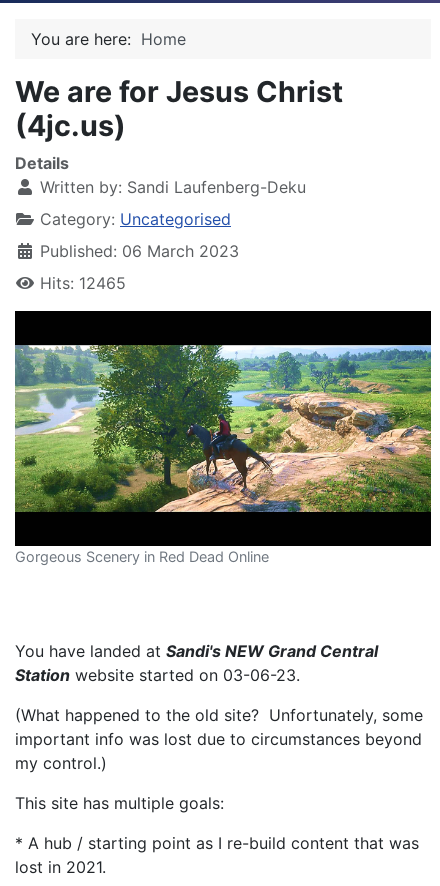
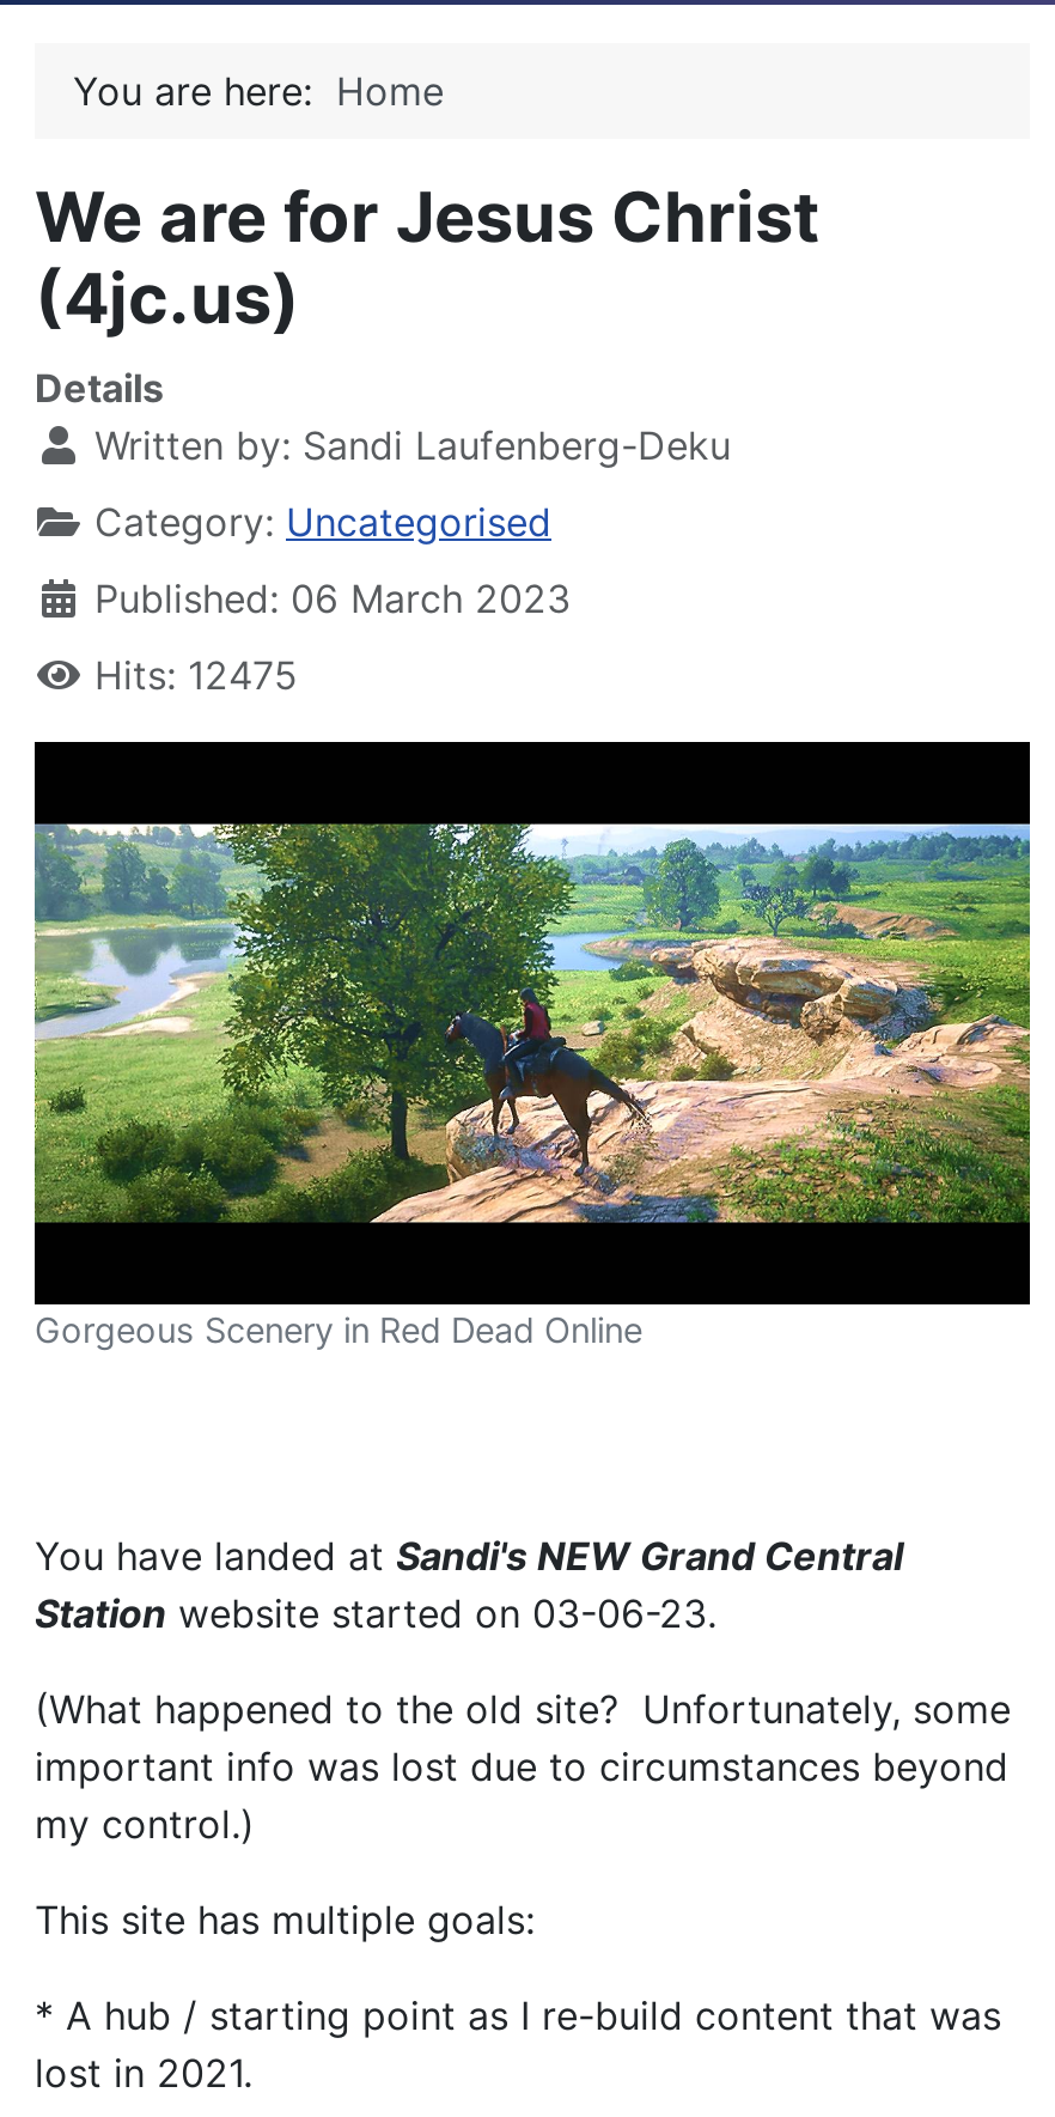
[40,273,126,293] Hits: 12465 -> [94,651,298,699] Hits: 12475

